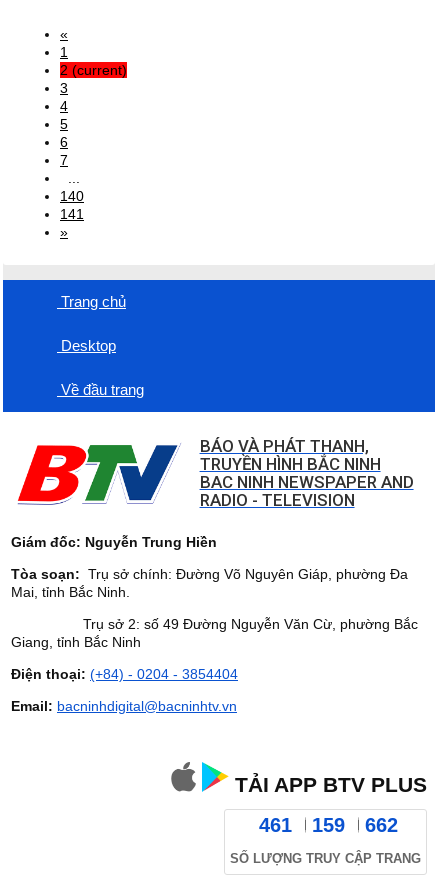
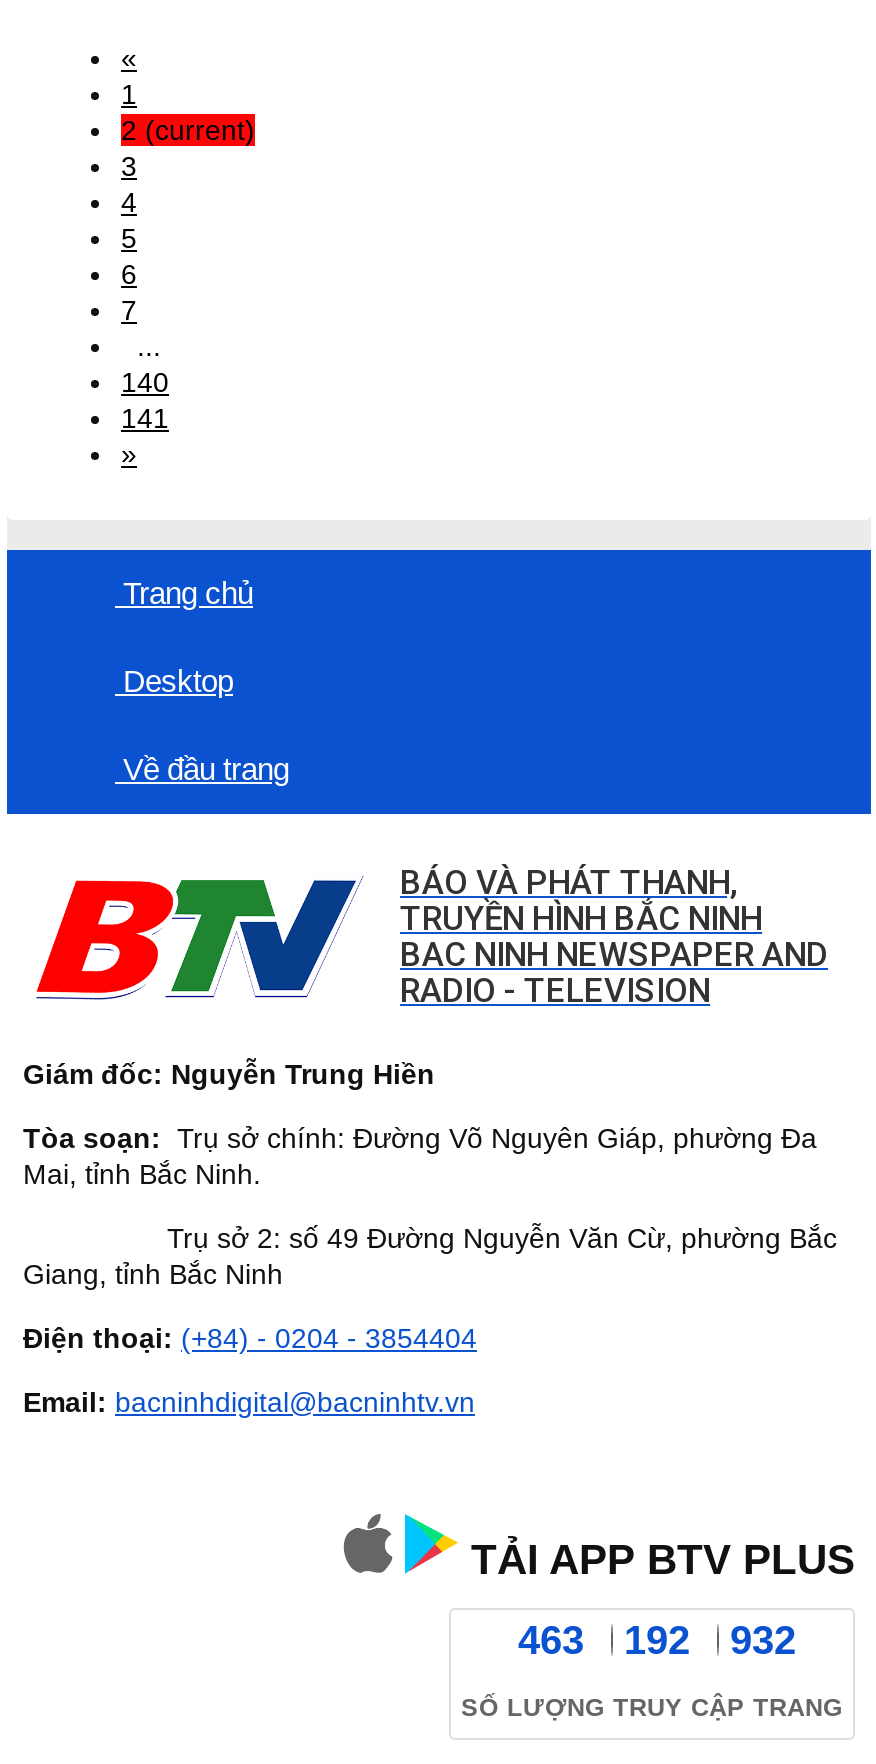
[258,814,291,836] 461 -> [518,1618,584,1662] 463
[311,814,344,836] 159 -> [624,1618,690,1662] 192
[364,814,397,836] 662 -> [730,1618,796,1662] 932

